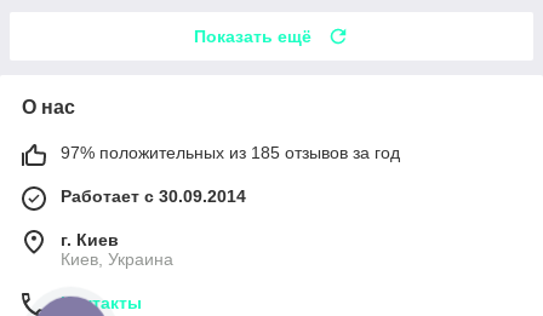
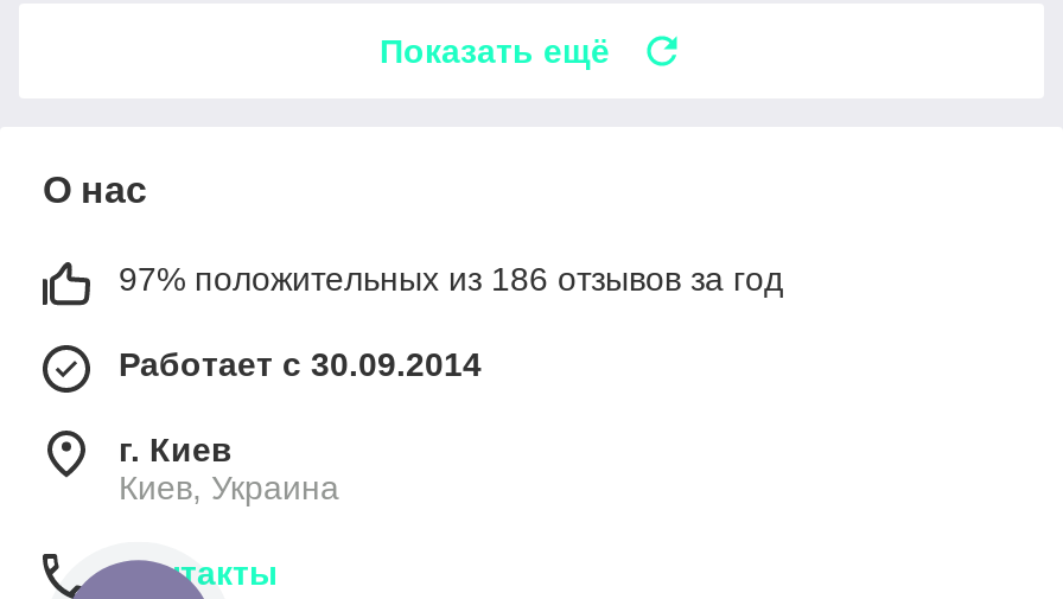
[61,143,400,162] 97% положительных из 185 отзывов за год -> [119,259,783,297] 97% положительных из 186 отзывов за год

